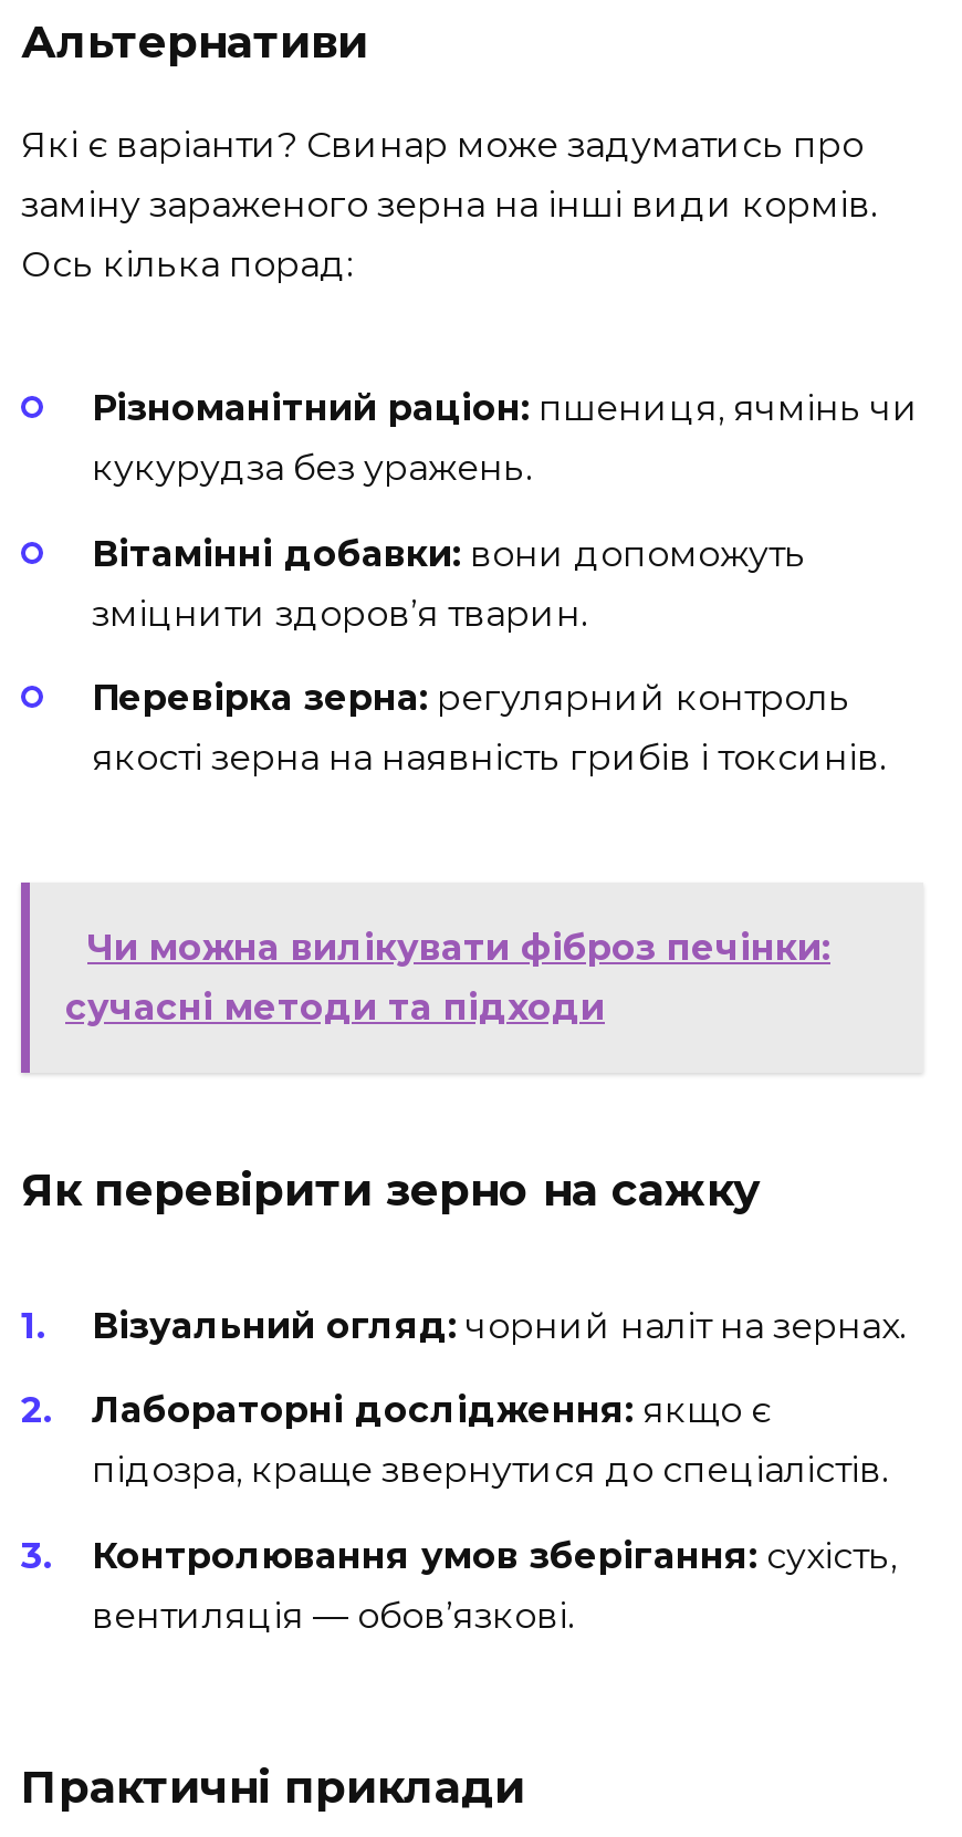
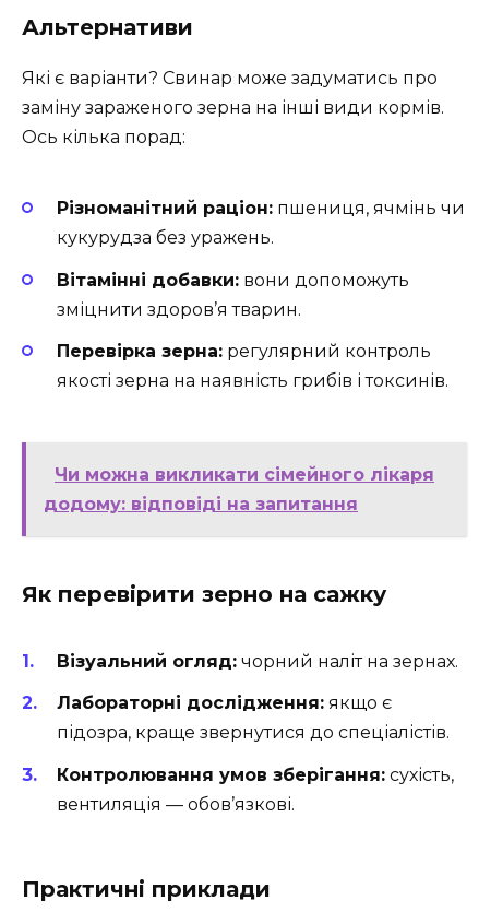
[65,927,830,1028] Чи можна вилікувати фіброз печінки: | сучасні методи та підходи -> [44,464,434,514] Чи можна викликати сімейного лікаря | додому: відповіді на запитання

